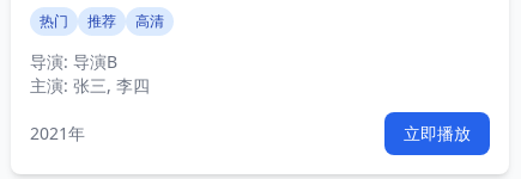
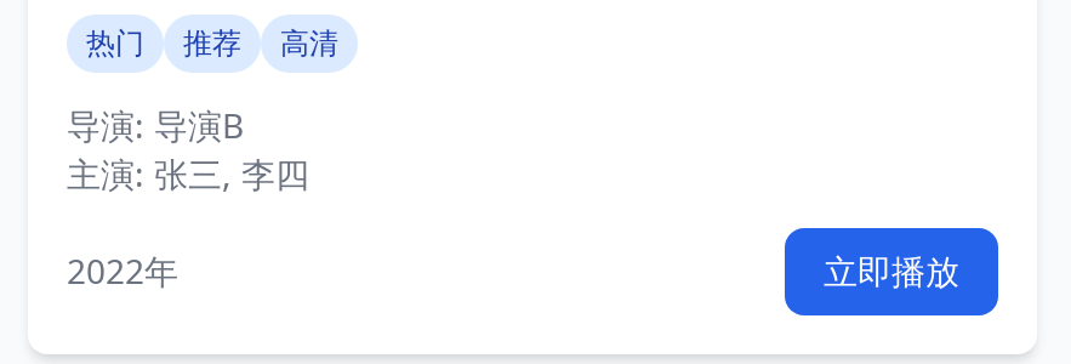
[30,122,85,144] 2021年 -> [67,248,178,294] 2022年

